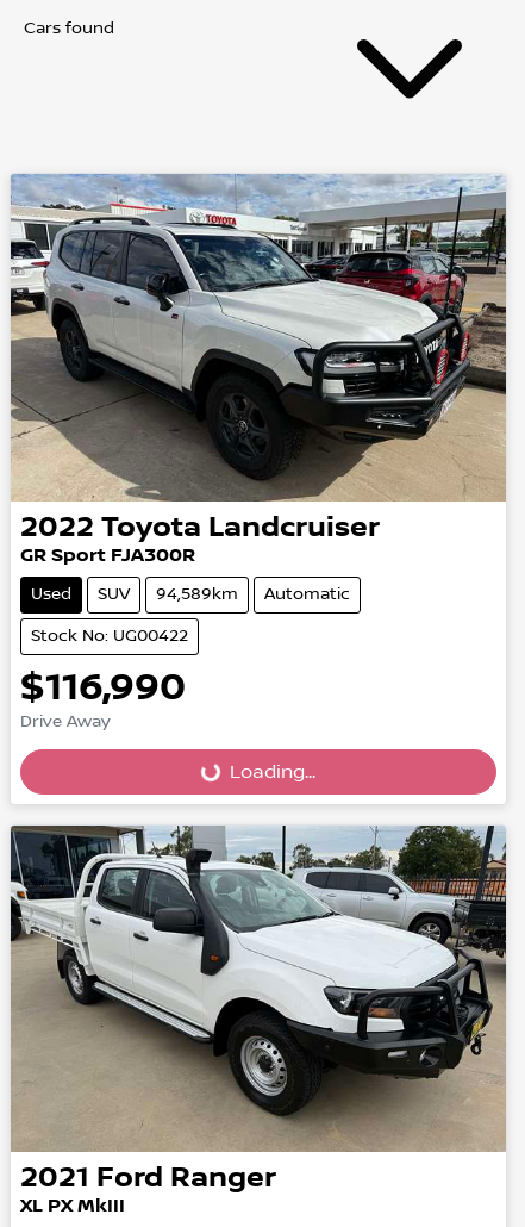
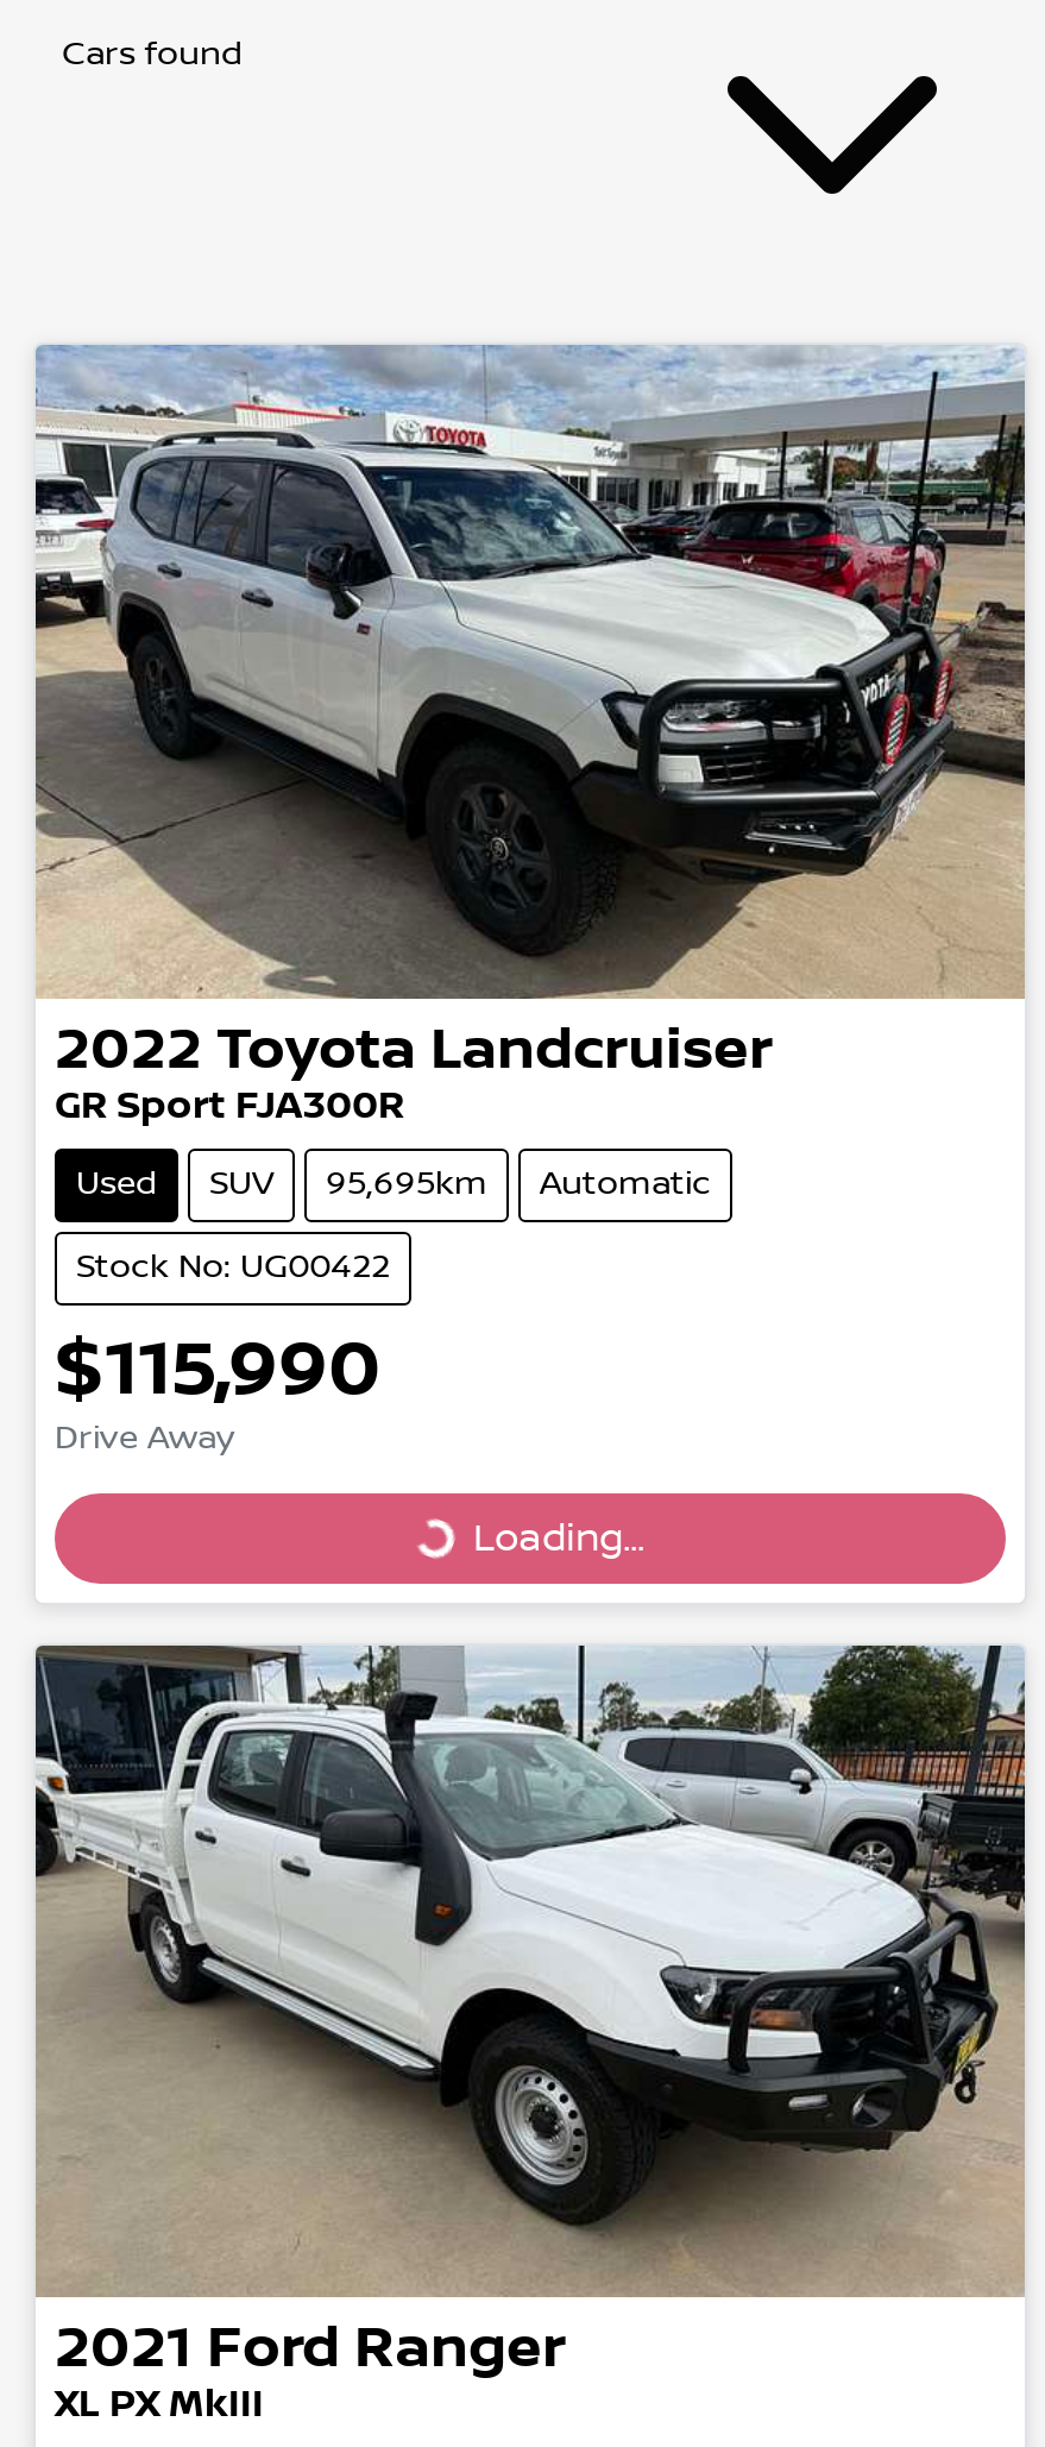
[31,584,350,603] Used SUV 94,589km Automatic -> [76,1164,711,1202] Used SUV 95,695km Automatic
[20,664,186,709] $116,990 -> [55,1323,380,1414] $115,990

